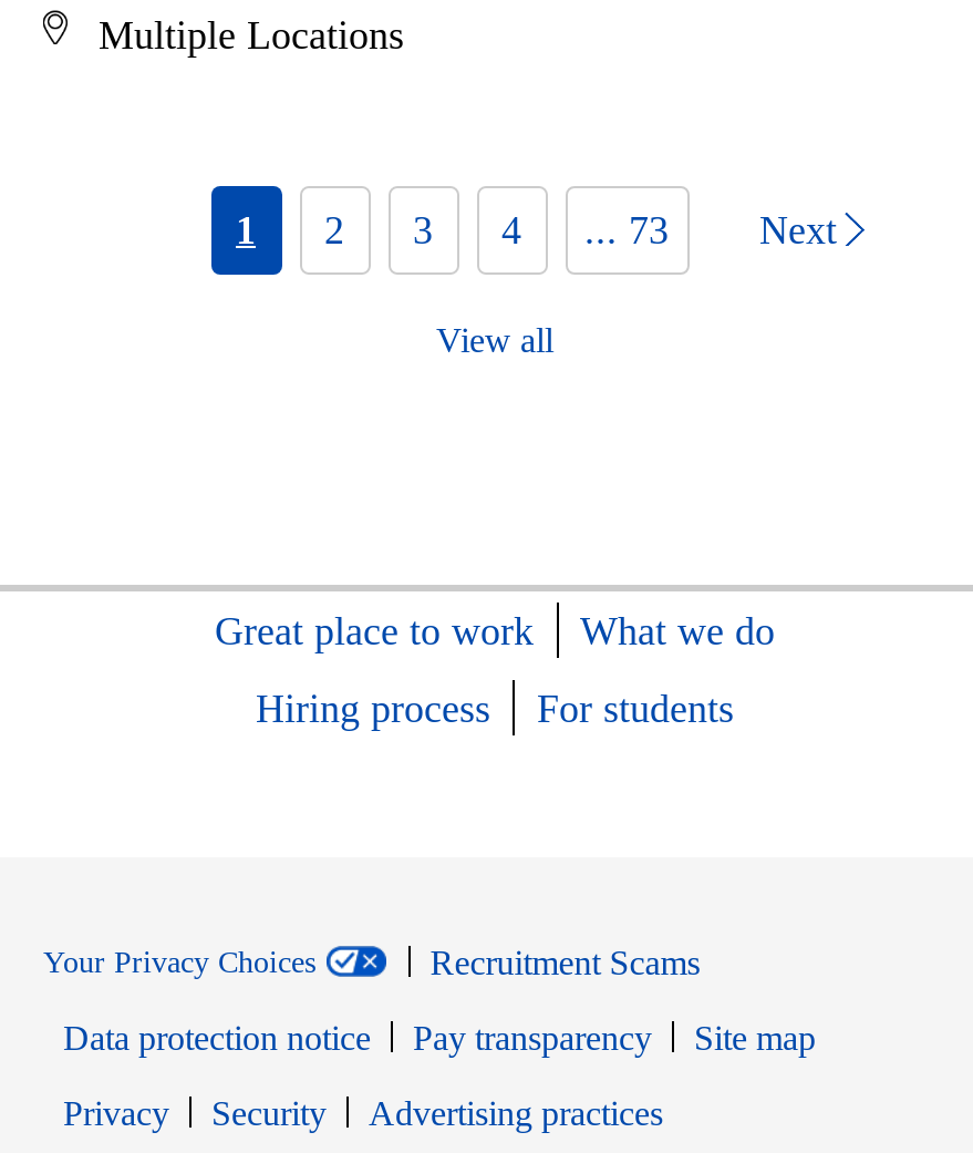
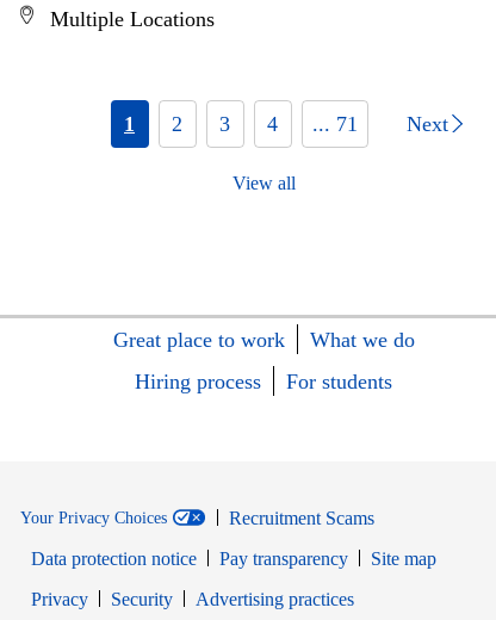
[236,207,669,251] 1 2 3 4 ... 73 -> [124,111,357,135] 1 2 3 4 ... 71

